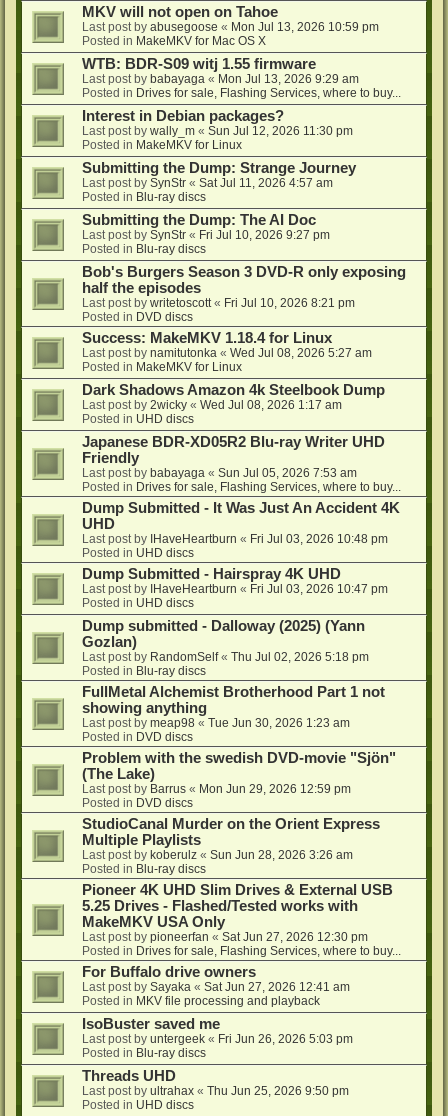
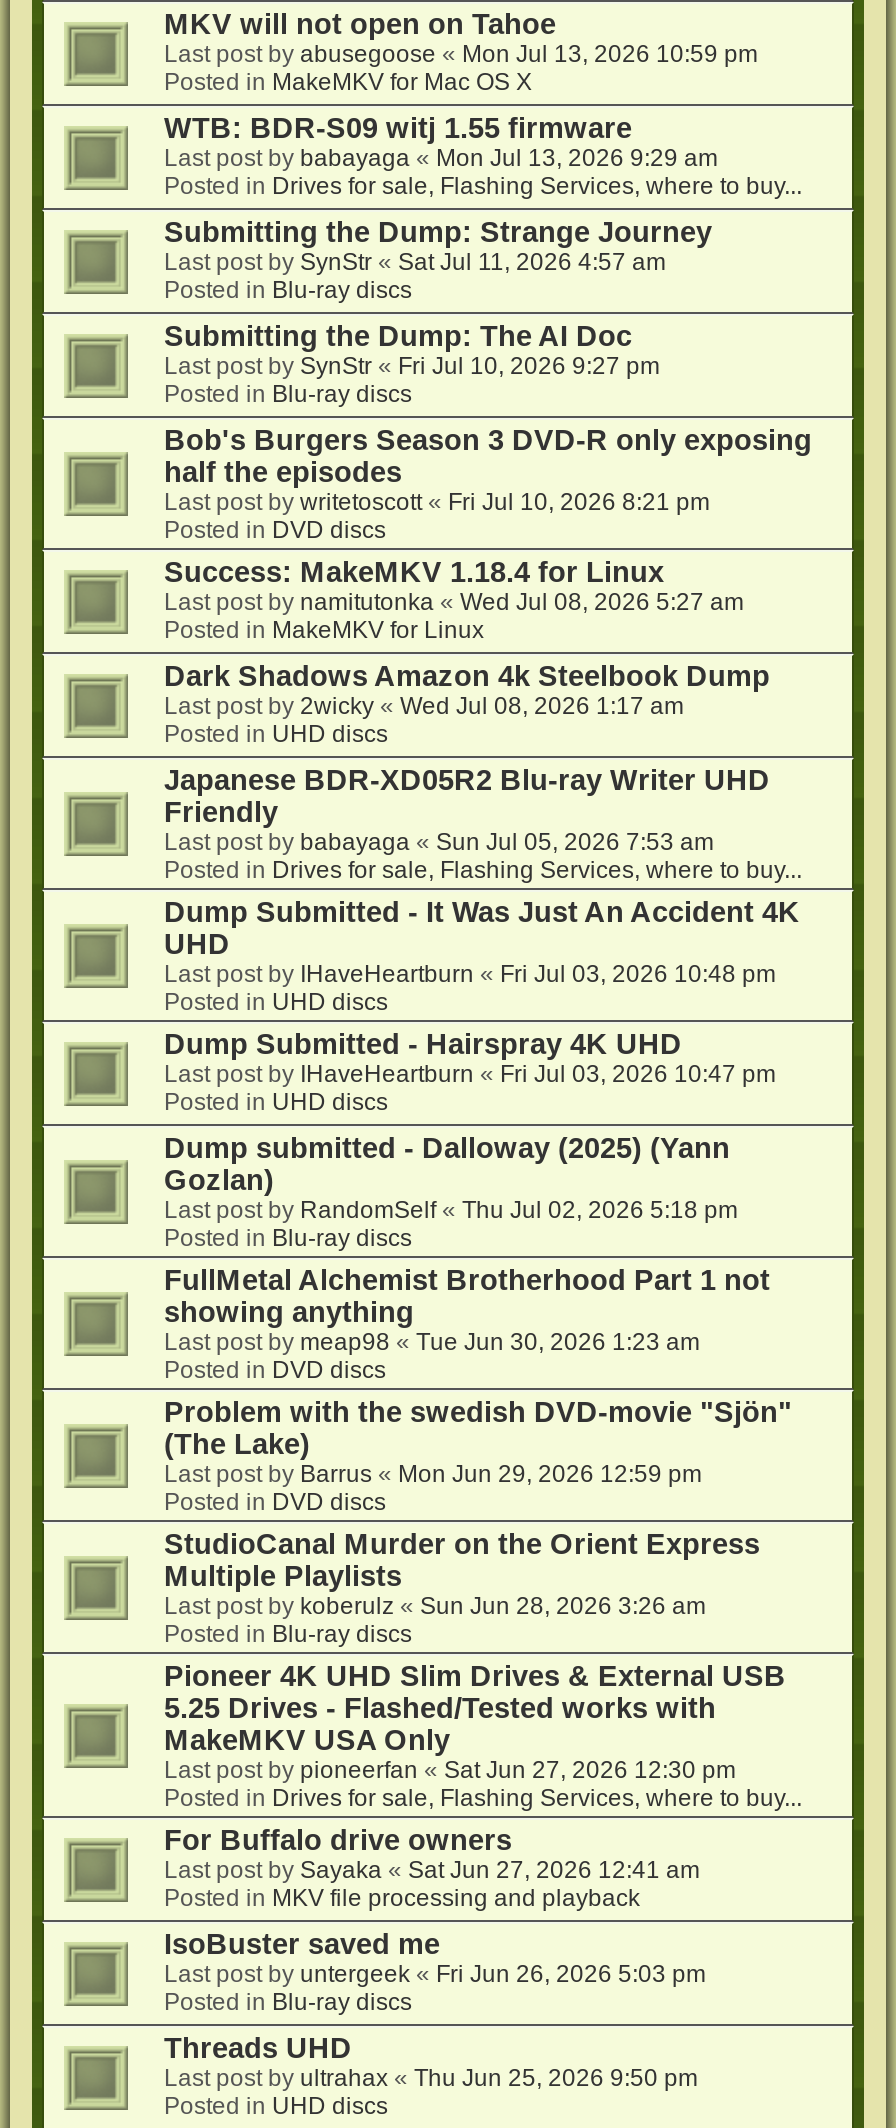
[82,108,353,152] Interest in Debian packages? | Last post by wally_m «Sun Jul 12, 2026 11:30 pm | Posted in MakeMKV for Linux -> none

